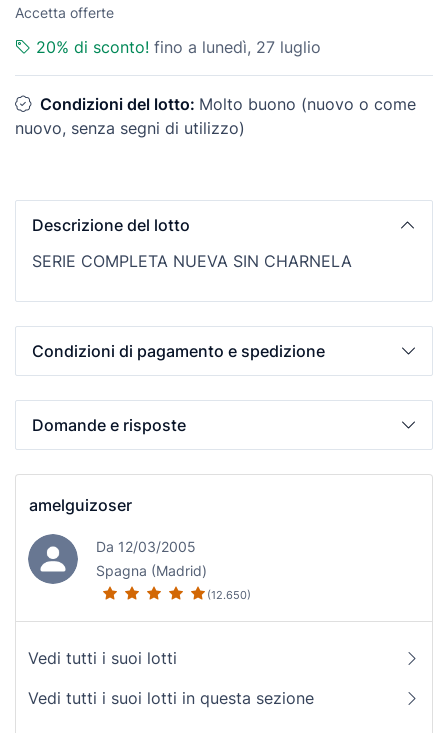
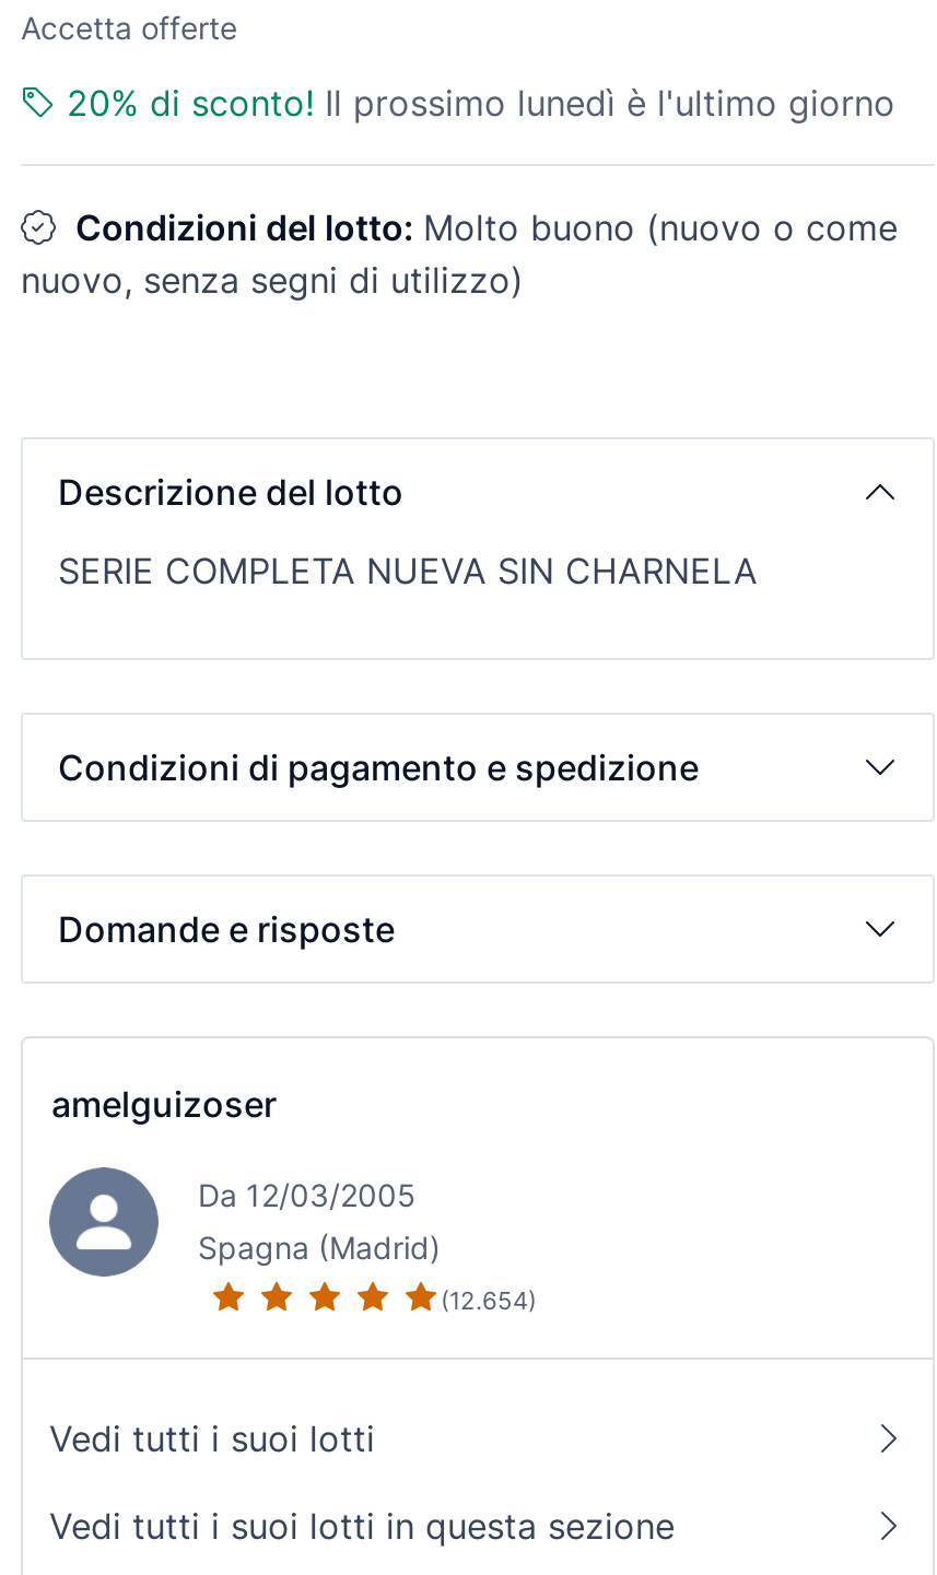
[36,37,321,57] 20% di sconto! fino a lunedì, 27 luglio -> [67,81,895,125] 20% di sconto! Il prossimo lunedì è l'ultimo giorno
[207,588,251,602] (12.650) -> [441,1284,537,1315] (12.654)

